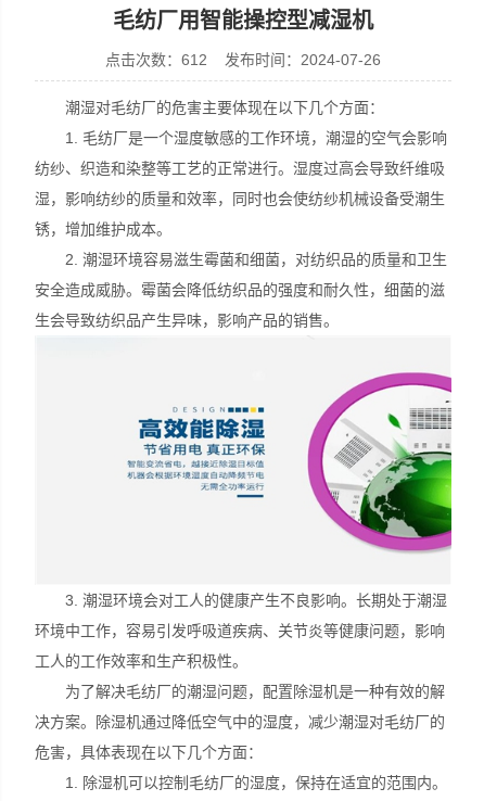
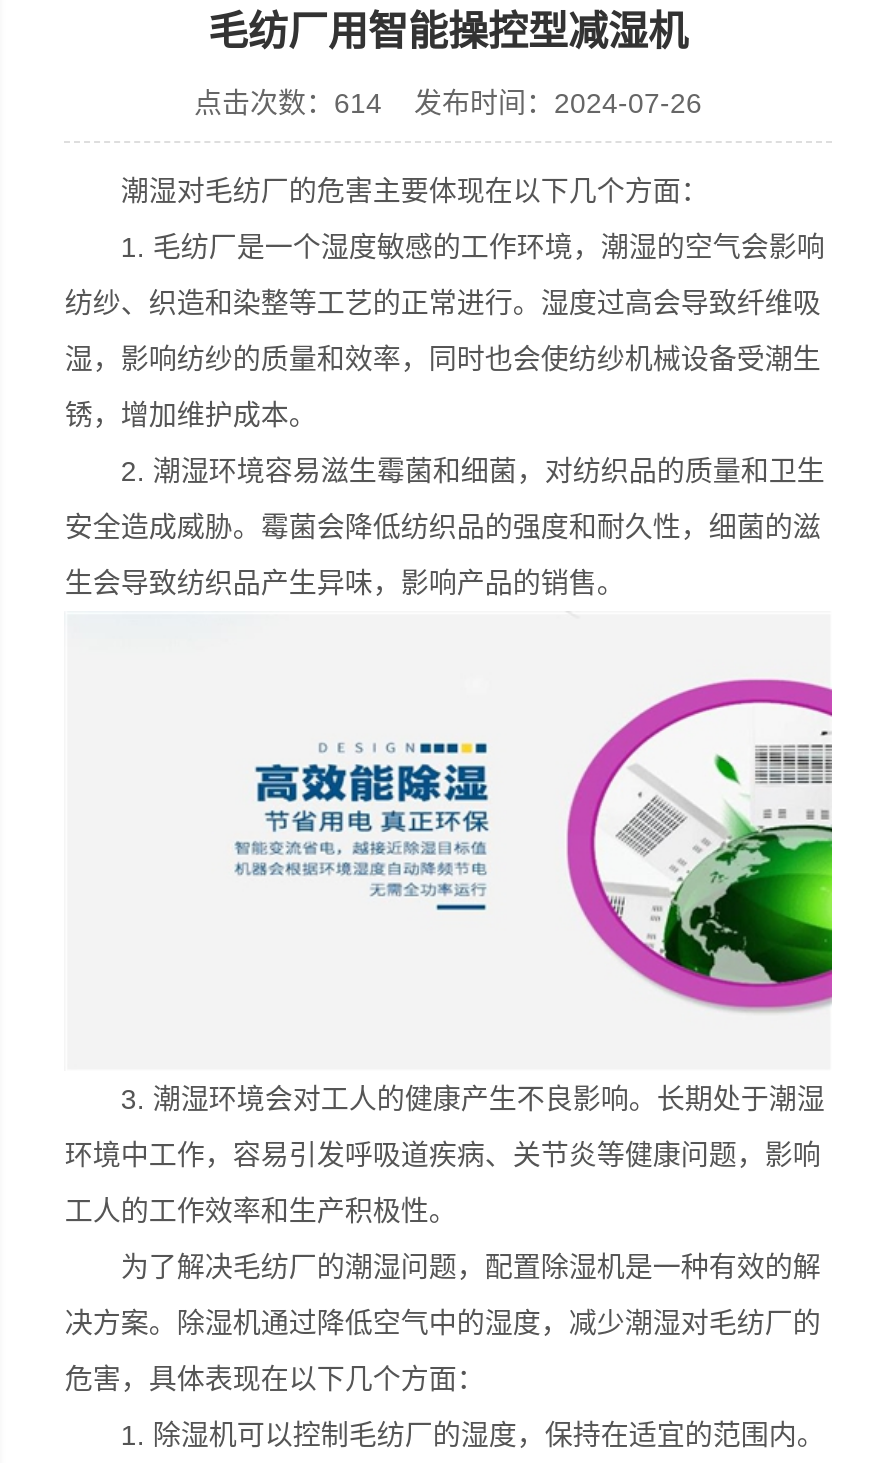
[105,51,381,68] 点击次数：612 发布时间：2024-07-26 -> [194,87,702,119] 点击次数：614 发布时间：2024-07-26

